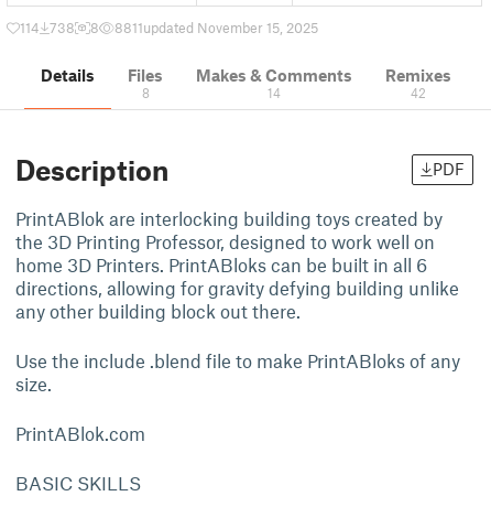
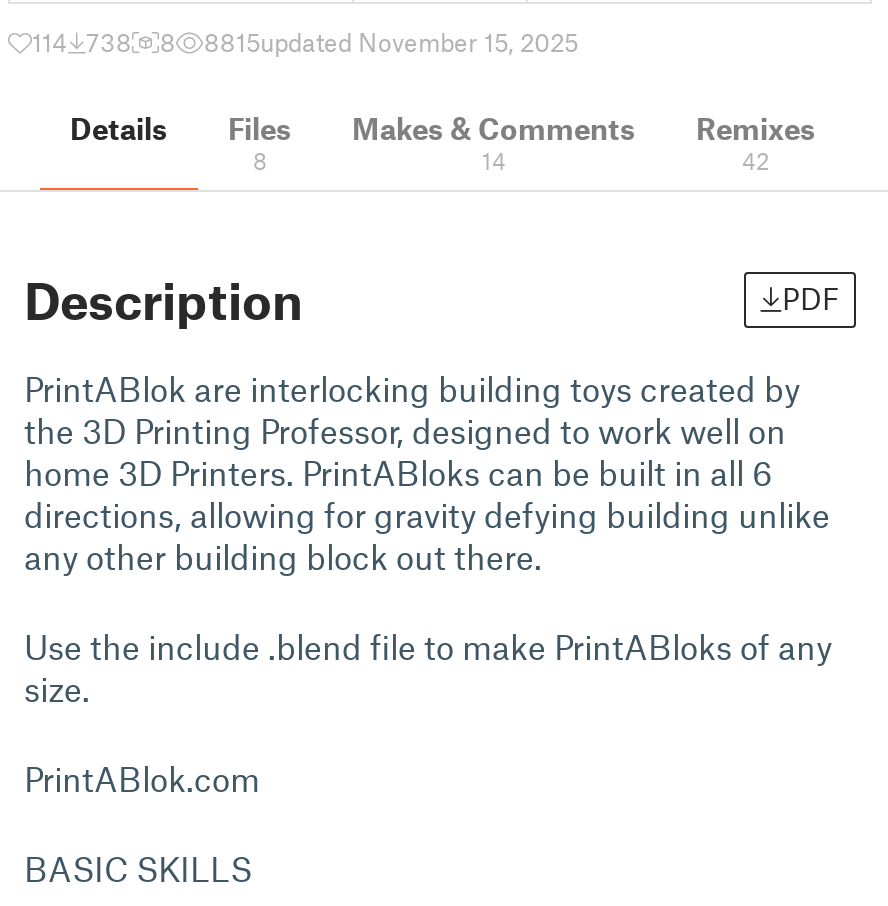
[114,19,318,36] 8811updated November 15, 2025 -> [204,26,578,58] 8815updated November 15, 2025

